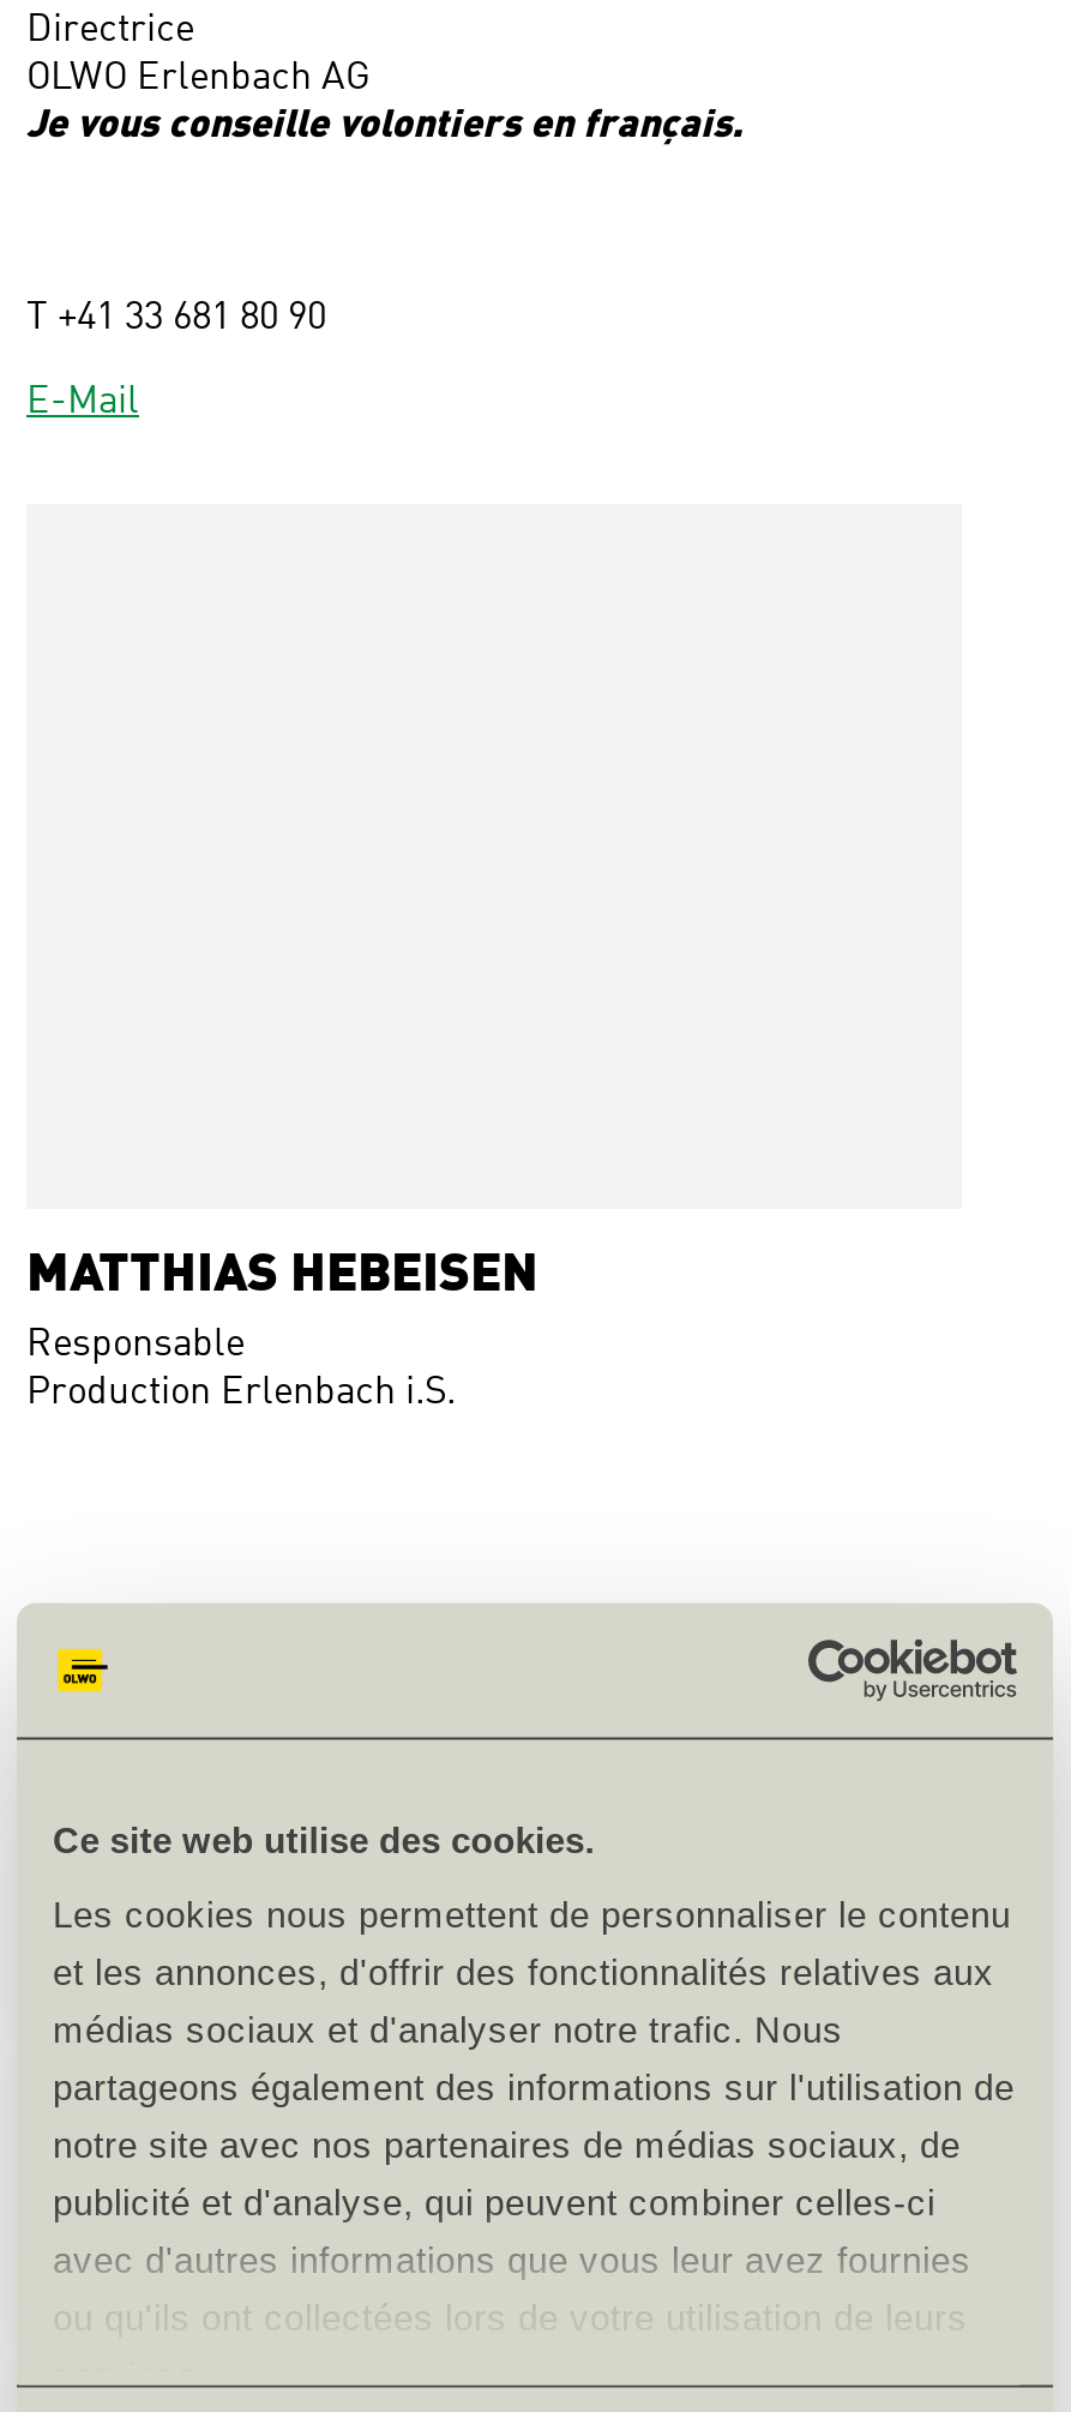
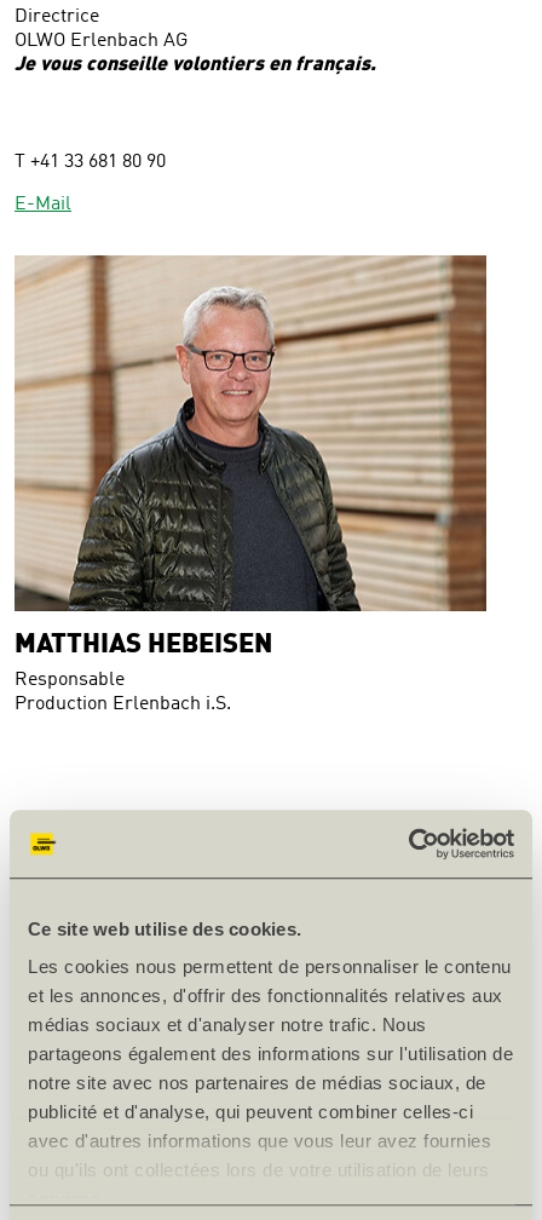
none -> [13,254,488,612] [image]

